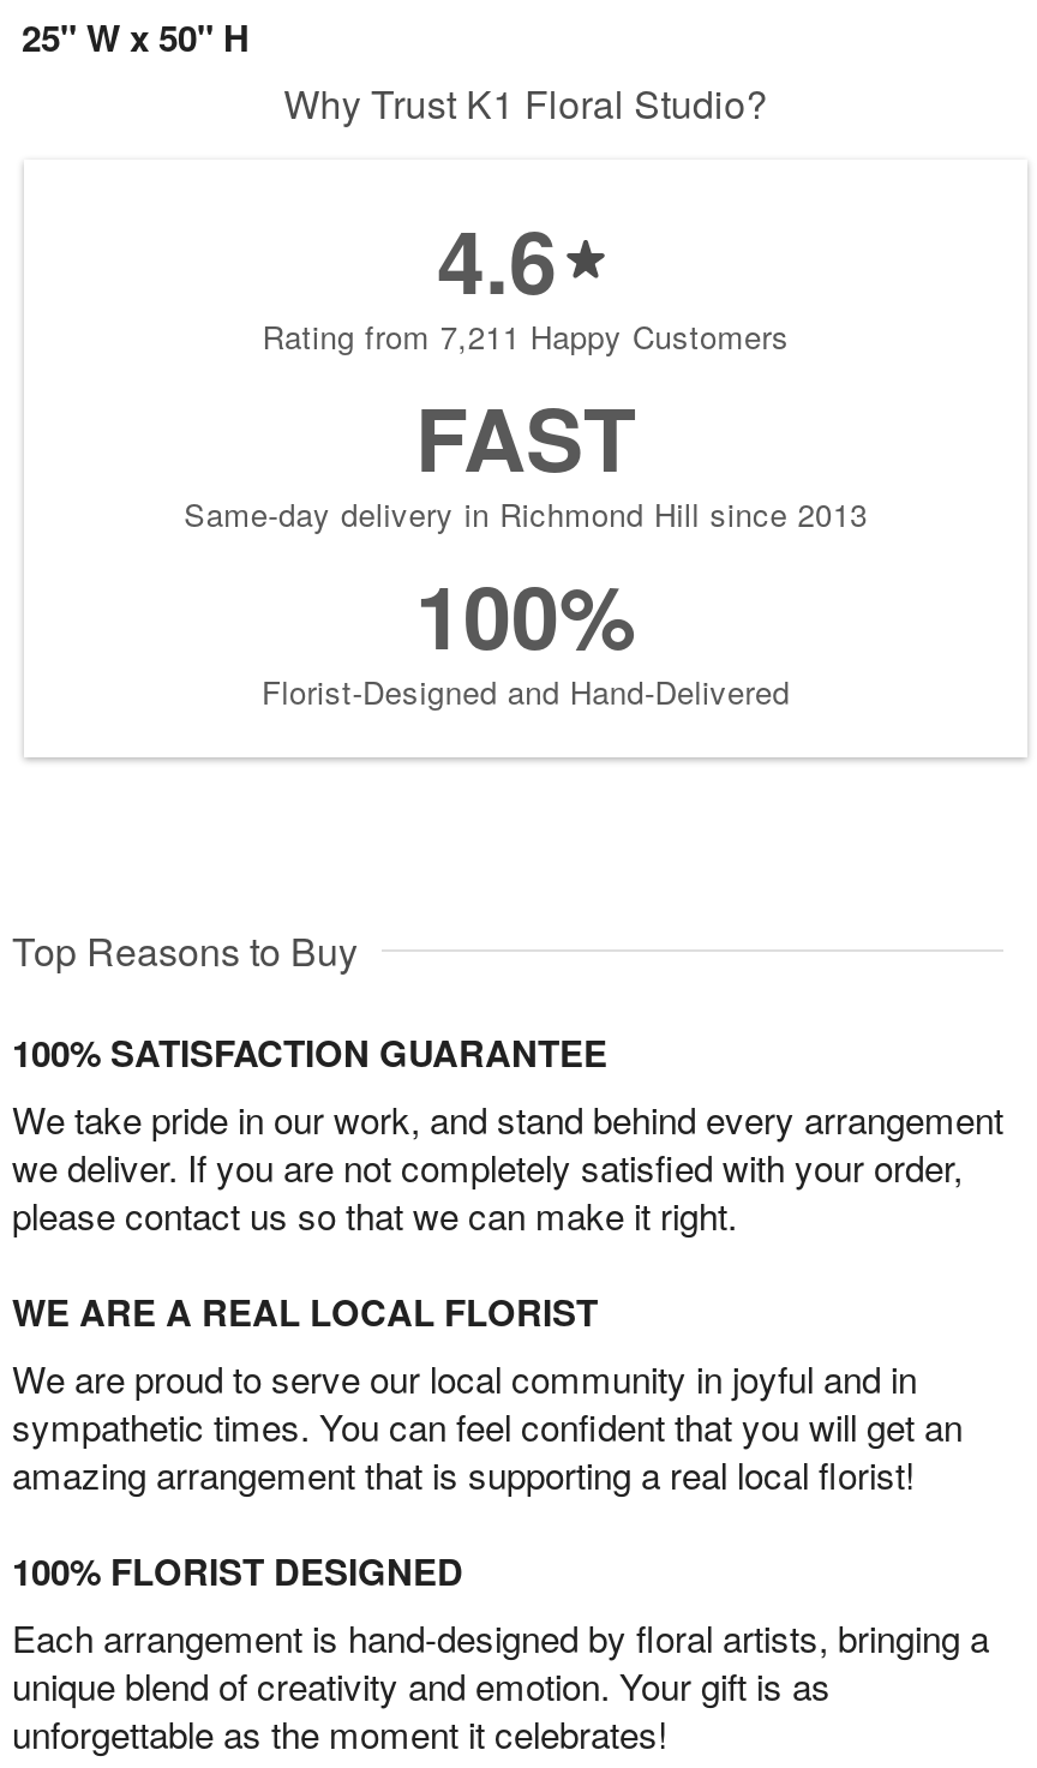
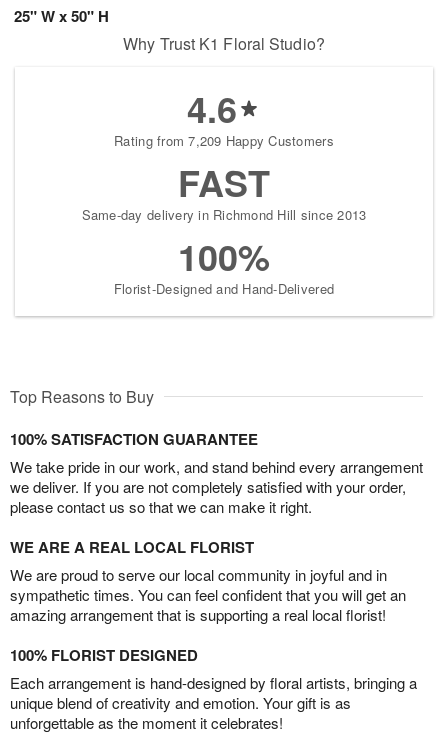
[262,314,789,360] Rating from 7,211 Happy Customers -> [114,131,334,150] Rating from 7,209 Happy Customers

